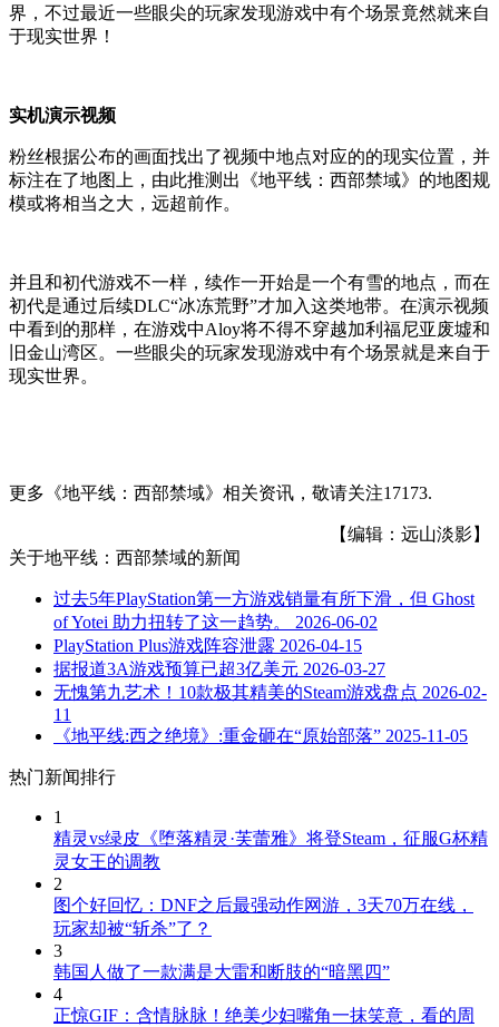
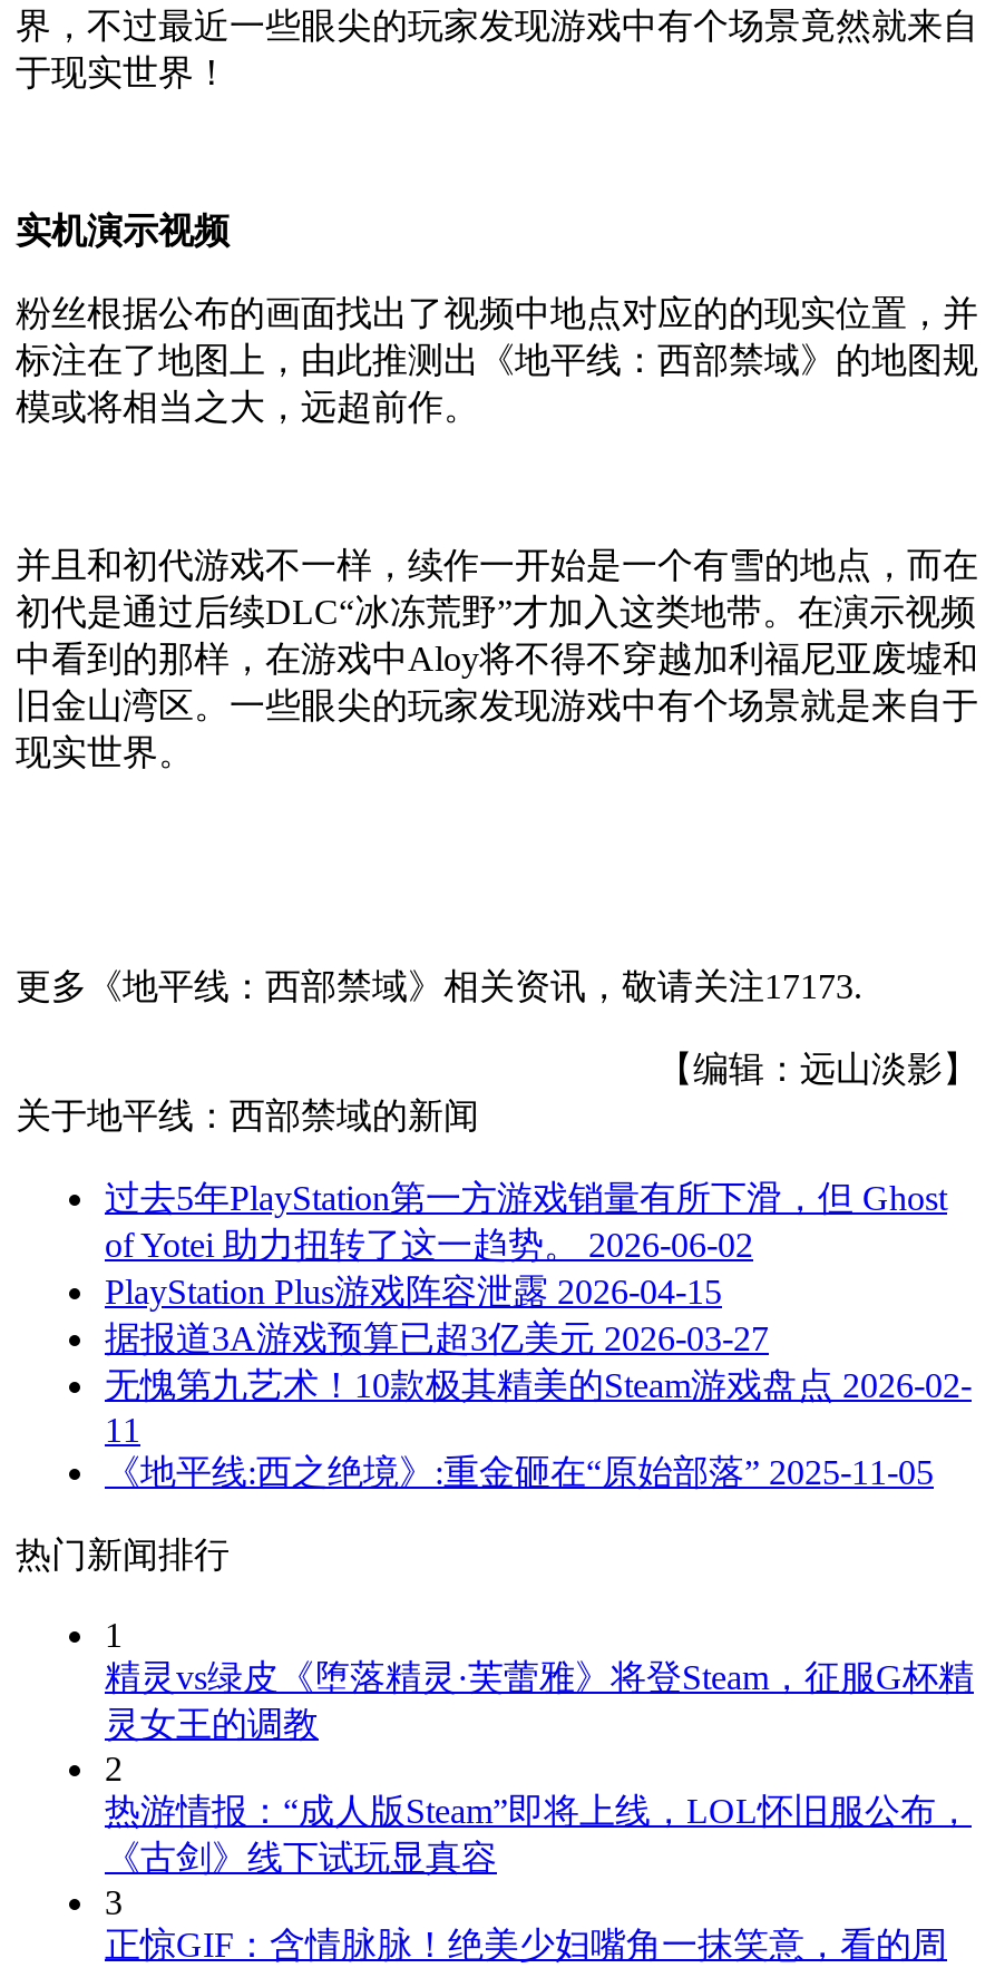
[53,895,473,938] 图个好回忆：DNF之后最强动作网游，3天70万在线， | 玩家却被“斩杀”了？ -> [105,1792,972,1876] 热游情报：“成人版Steam”即将上线，LOL怀旧服公布， | 《古剑》线下试玩显真容
[53,962,390,1003] 韩国人做了一款满是大雷和断肢的“暗黑四” | 4 -> none

